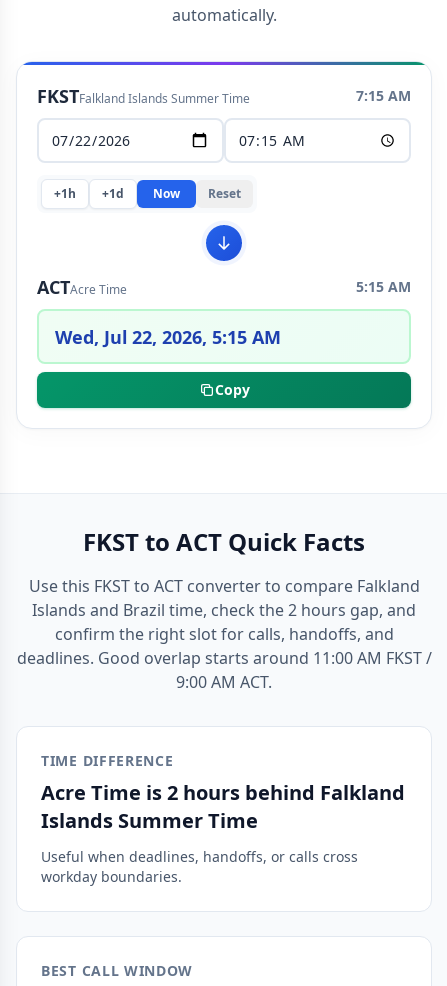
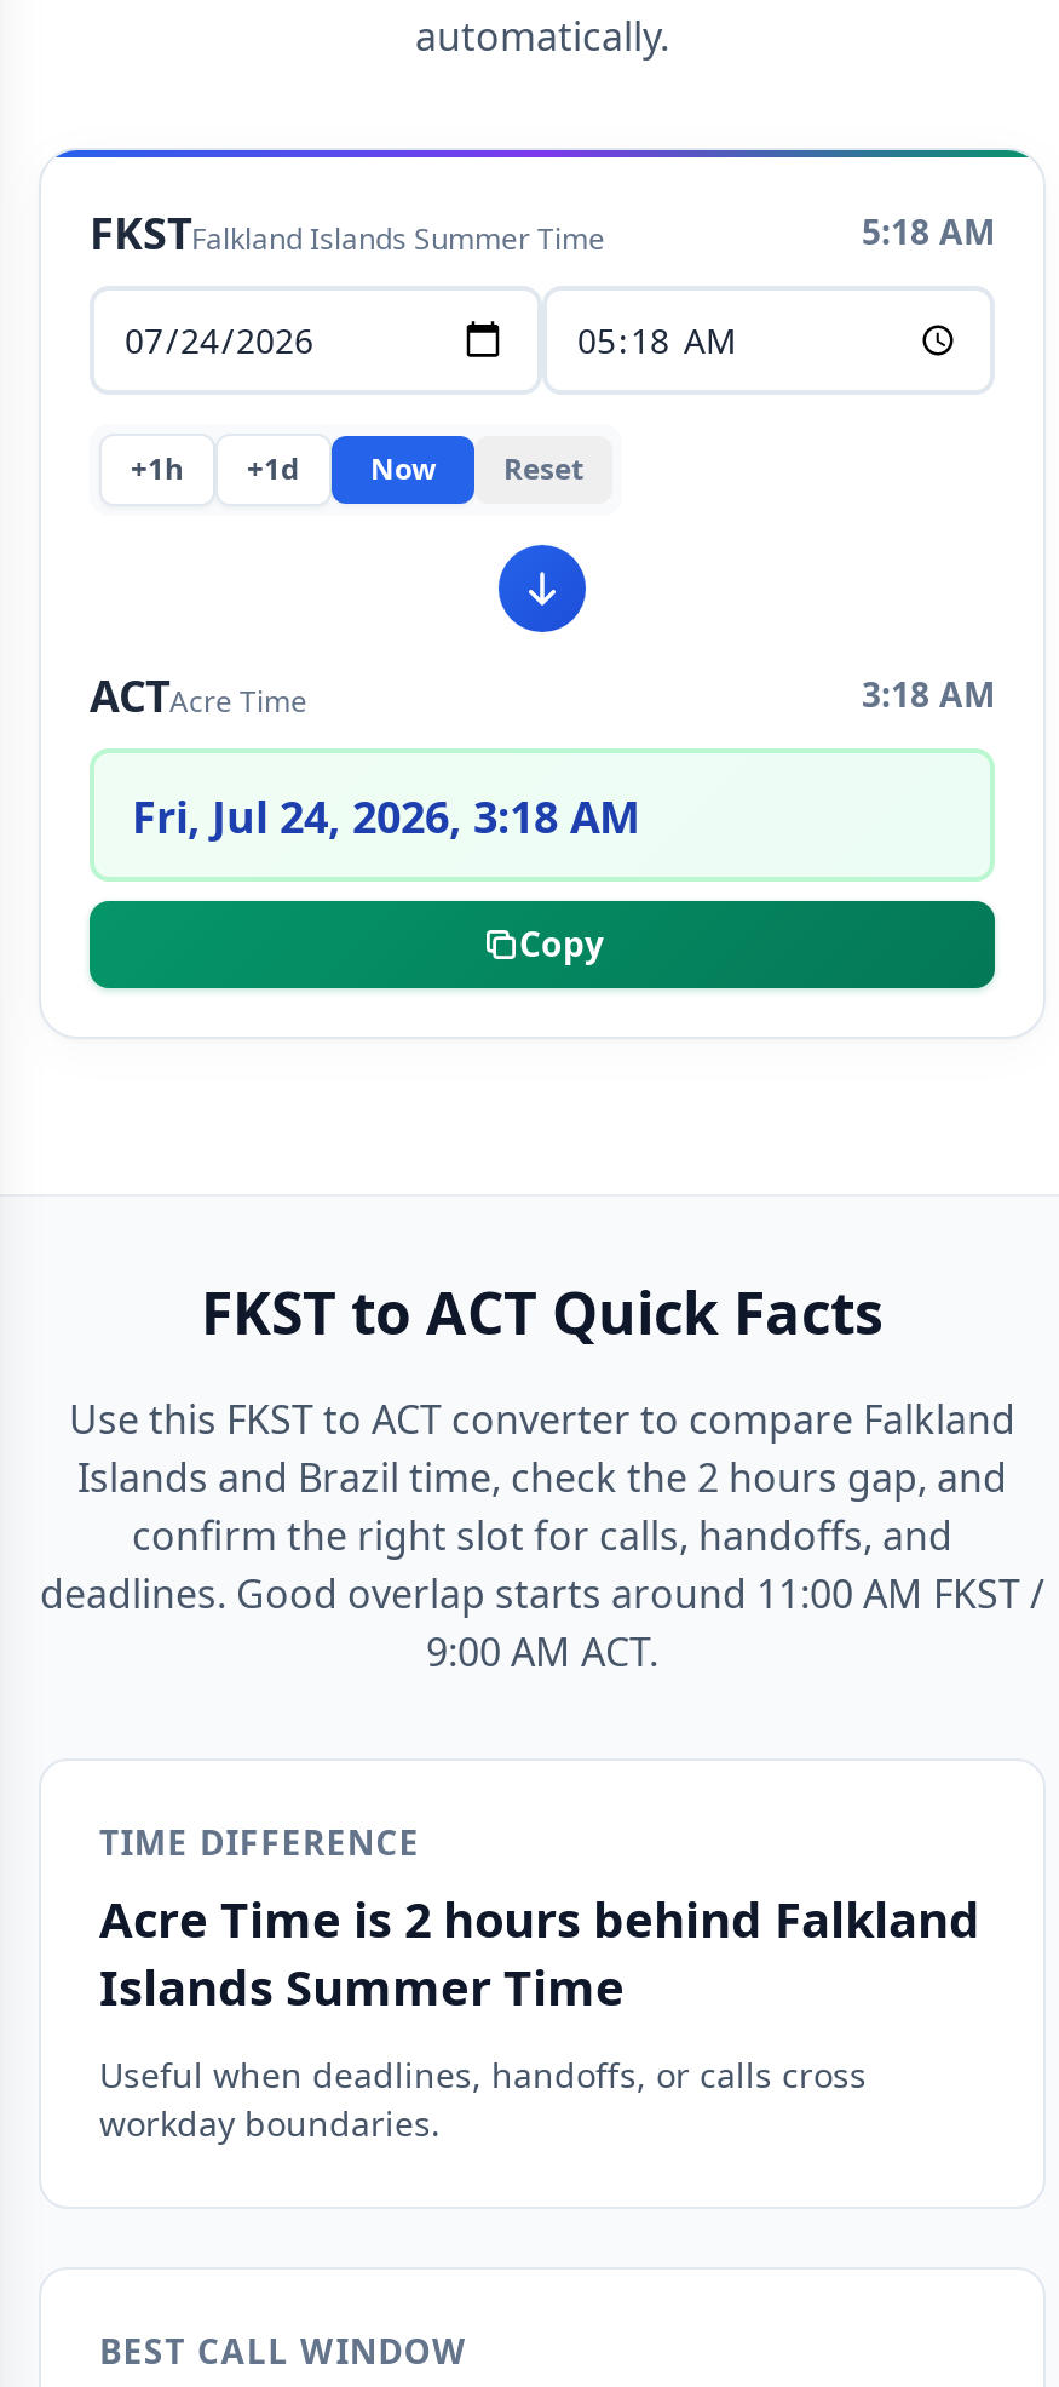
[356,86,411,105] 7:15 AM -> [862,208,995,254] 5:18 AM
[356,277,411,296] 5:15 AM -> [862,671,995,717] 3:18 AM
[54,324,280,348] Wed, Jul 22, 2026, 5:15 AM -> [132,786,640,844] Fri, Jul 24, 2026, 3:18 AM

